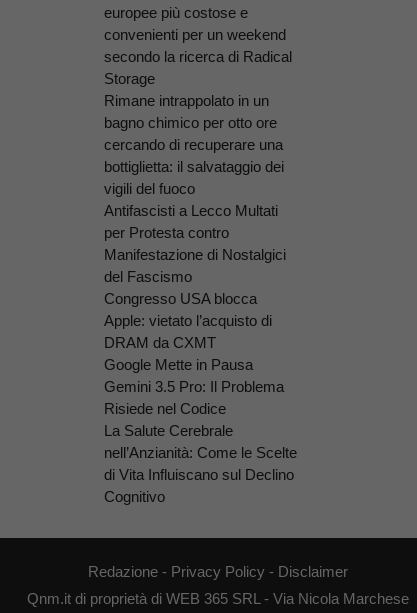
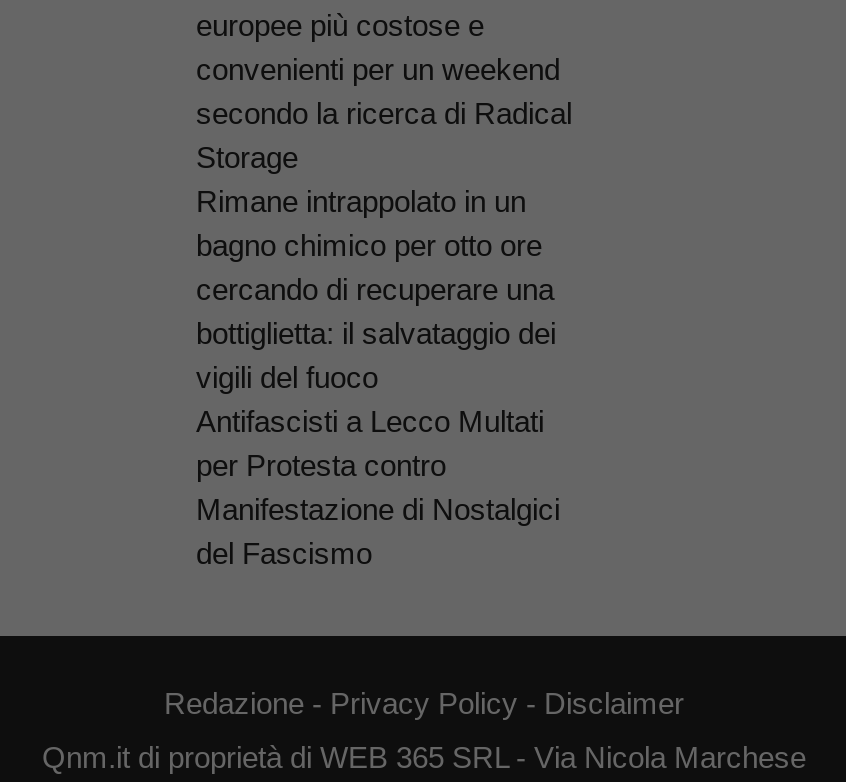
[104,290,297,505] Congresso USA blocca | Apple: vietato l’acquisto di | DRAM da CXMT | Google Mette in Pausa | Gemini 3.5 Pro: Il Problema | Risiede nel Codice | La Salute Cerebrale | nell’Anzianità: Come le Scelte | di Vita Influiscano sul Declino | Cognitivo -> none

